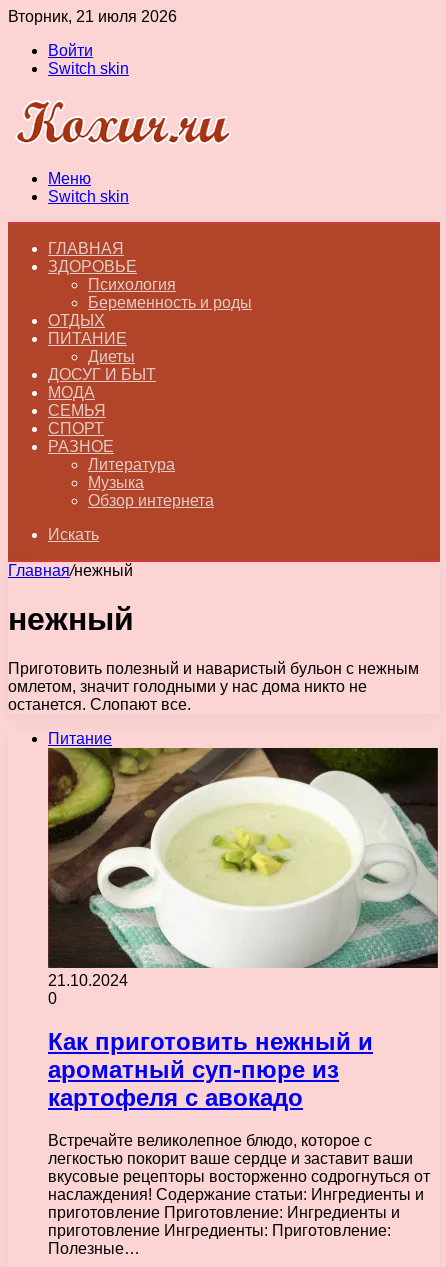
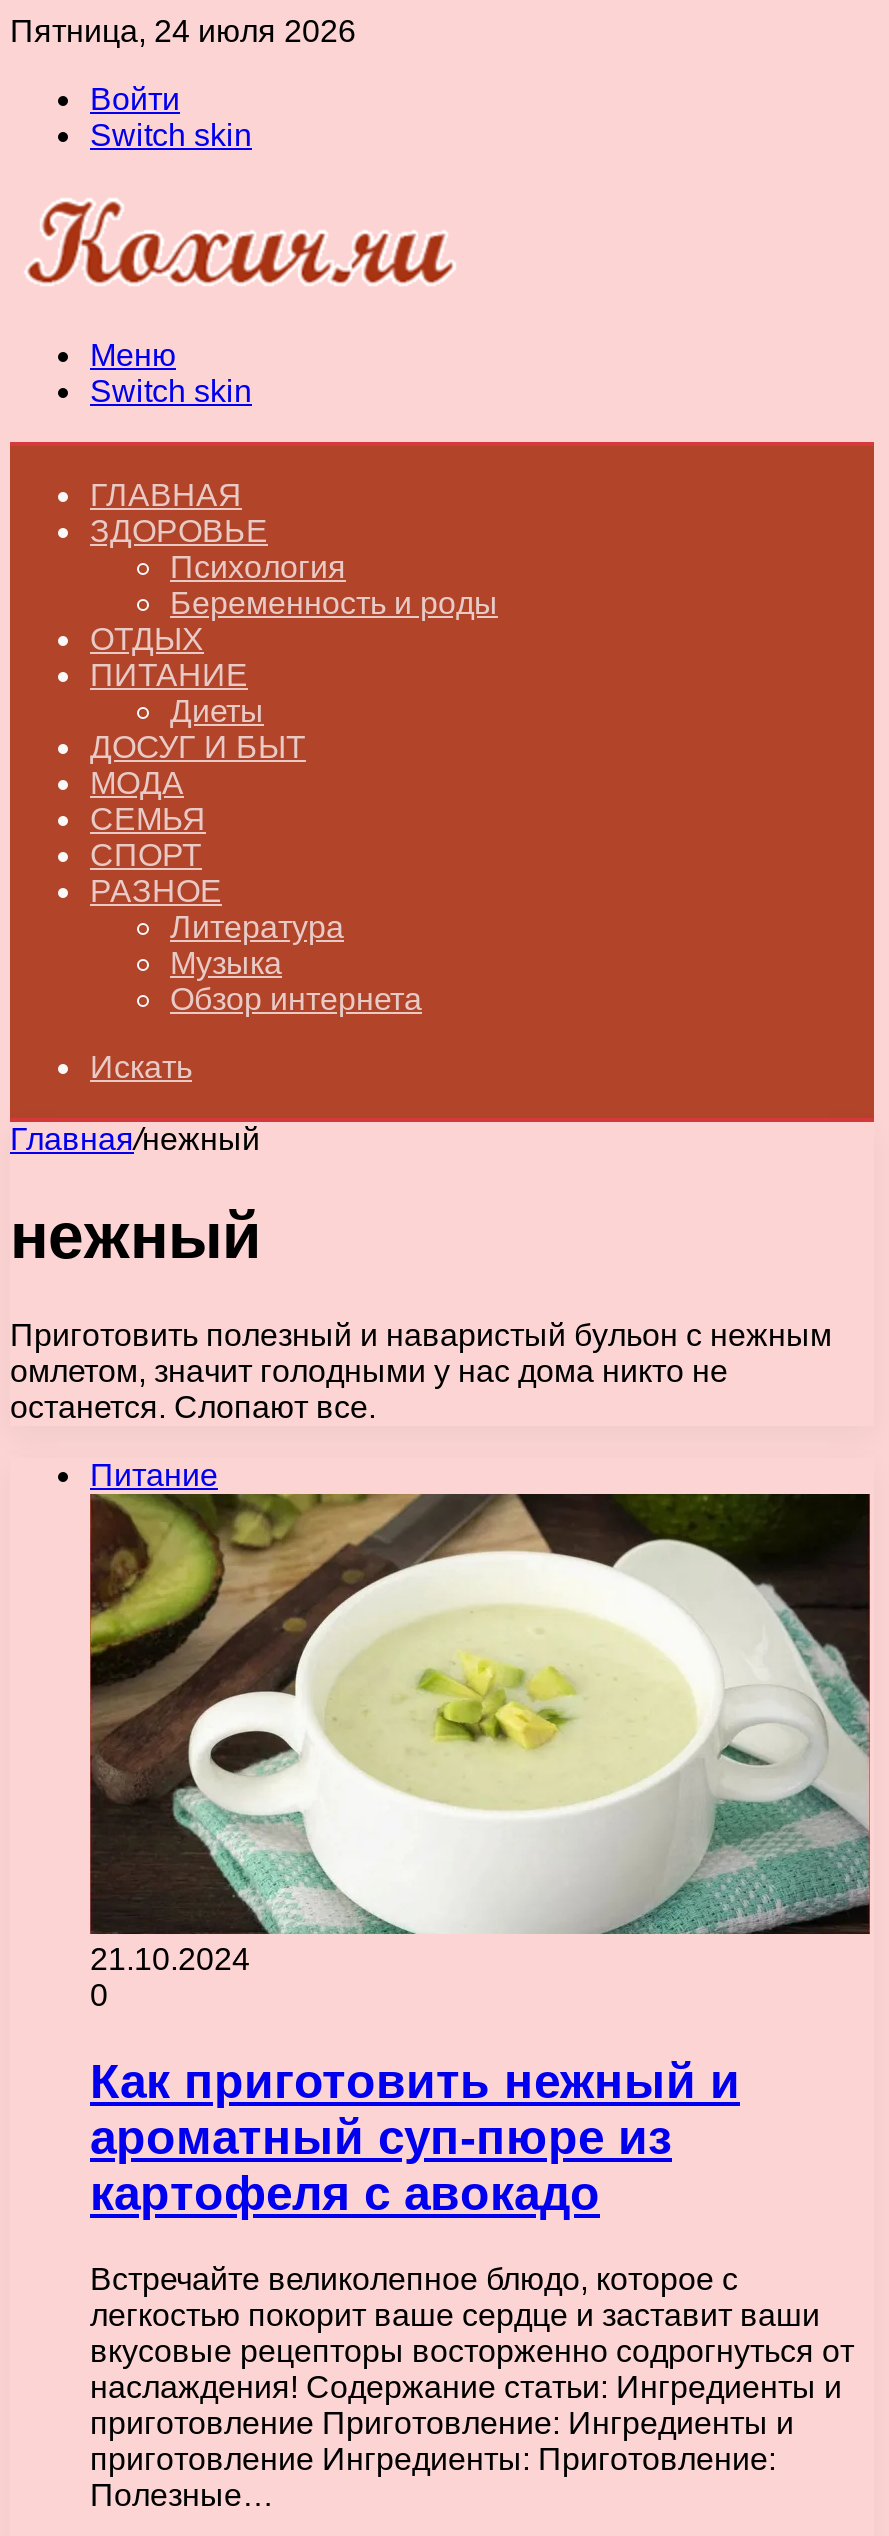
[8,8,177,25] Вторник, 21 июля 2026 -> [10,14,356,48] Пятница, 24 июля 2026

